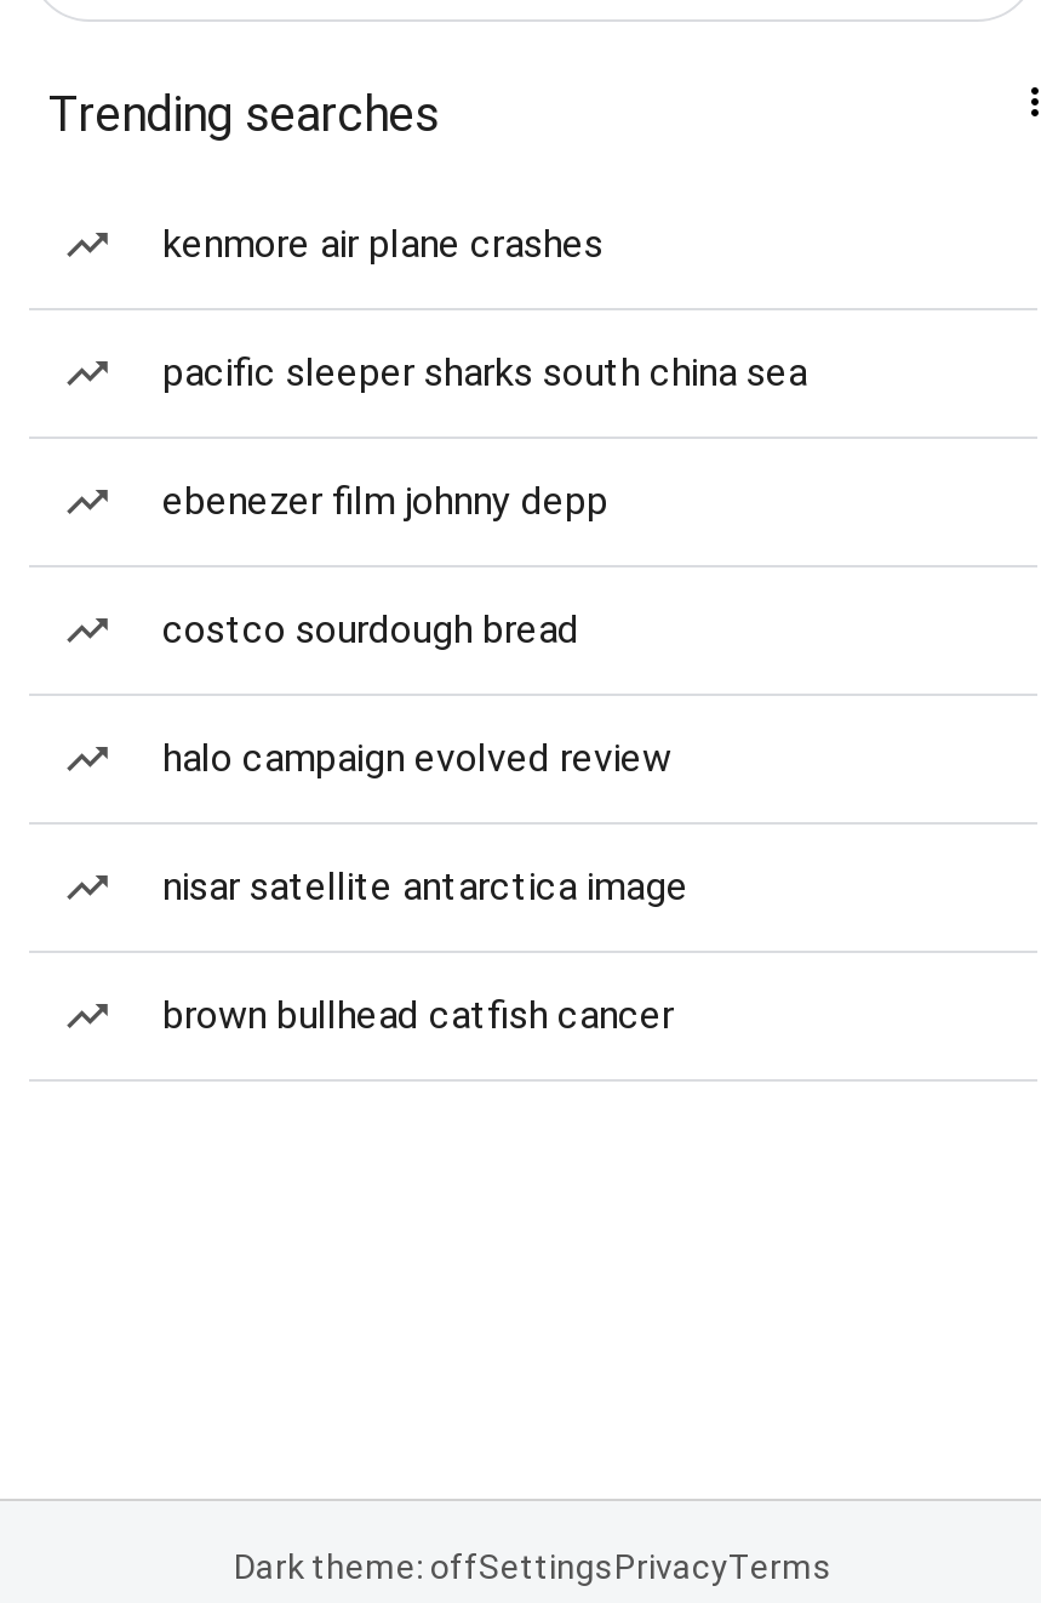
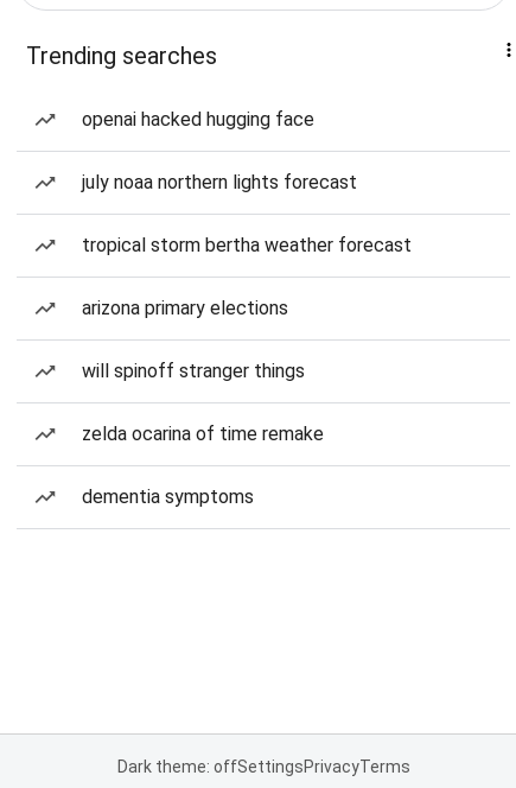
[162,221,604,267] kenmore air plane crashes -> [82,108,314,131] openai hacked hugging face
[162,349,807,395] pacific sleeper sharks south china sea -> [82,171,357,193] july noaa northern lights forecast
[162,478,608,524] ebenezer film johnny depp -> [82,234,412,256] tropical storm bertha weather forecast
[162,606,579,652] costco sourdough bread -> [82,297,288,319] arizona primary elections
[162,735,671,781] halo campaign evolved review -> [82,360,305,382] will spinoff stranger things
[162,863,688,909] nisar satellite antarctica image -> [82,422,324,445] zelda ocarina of time remake
[162,992,674,1038] brown bullhead catfish cancer -> [82,485,254,508] dementia symptoms

